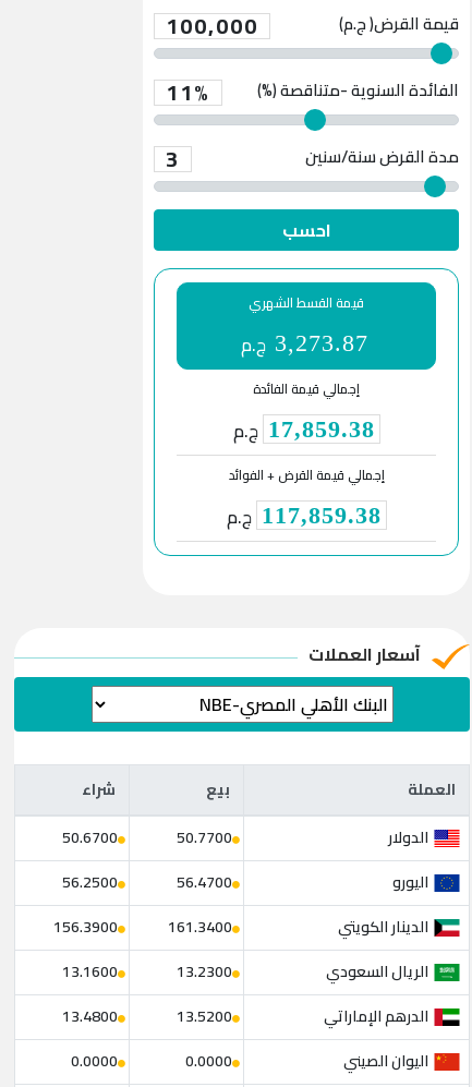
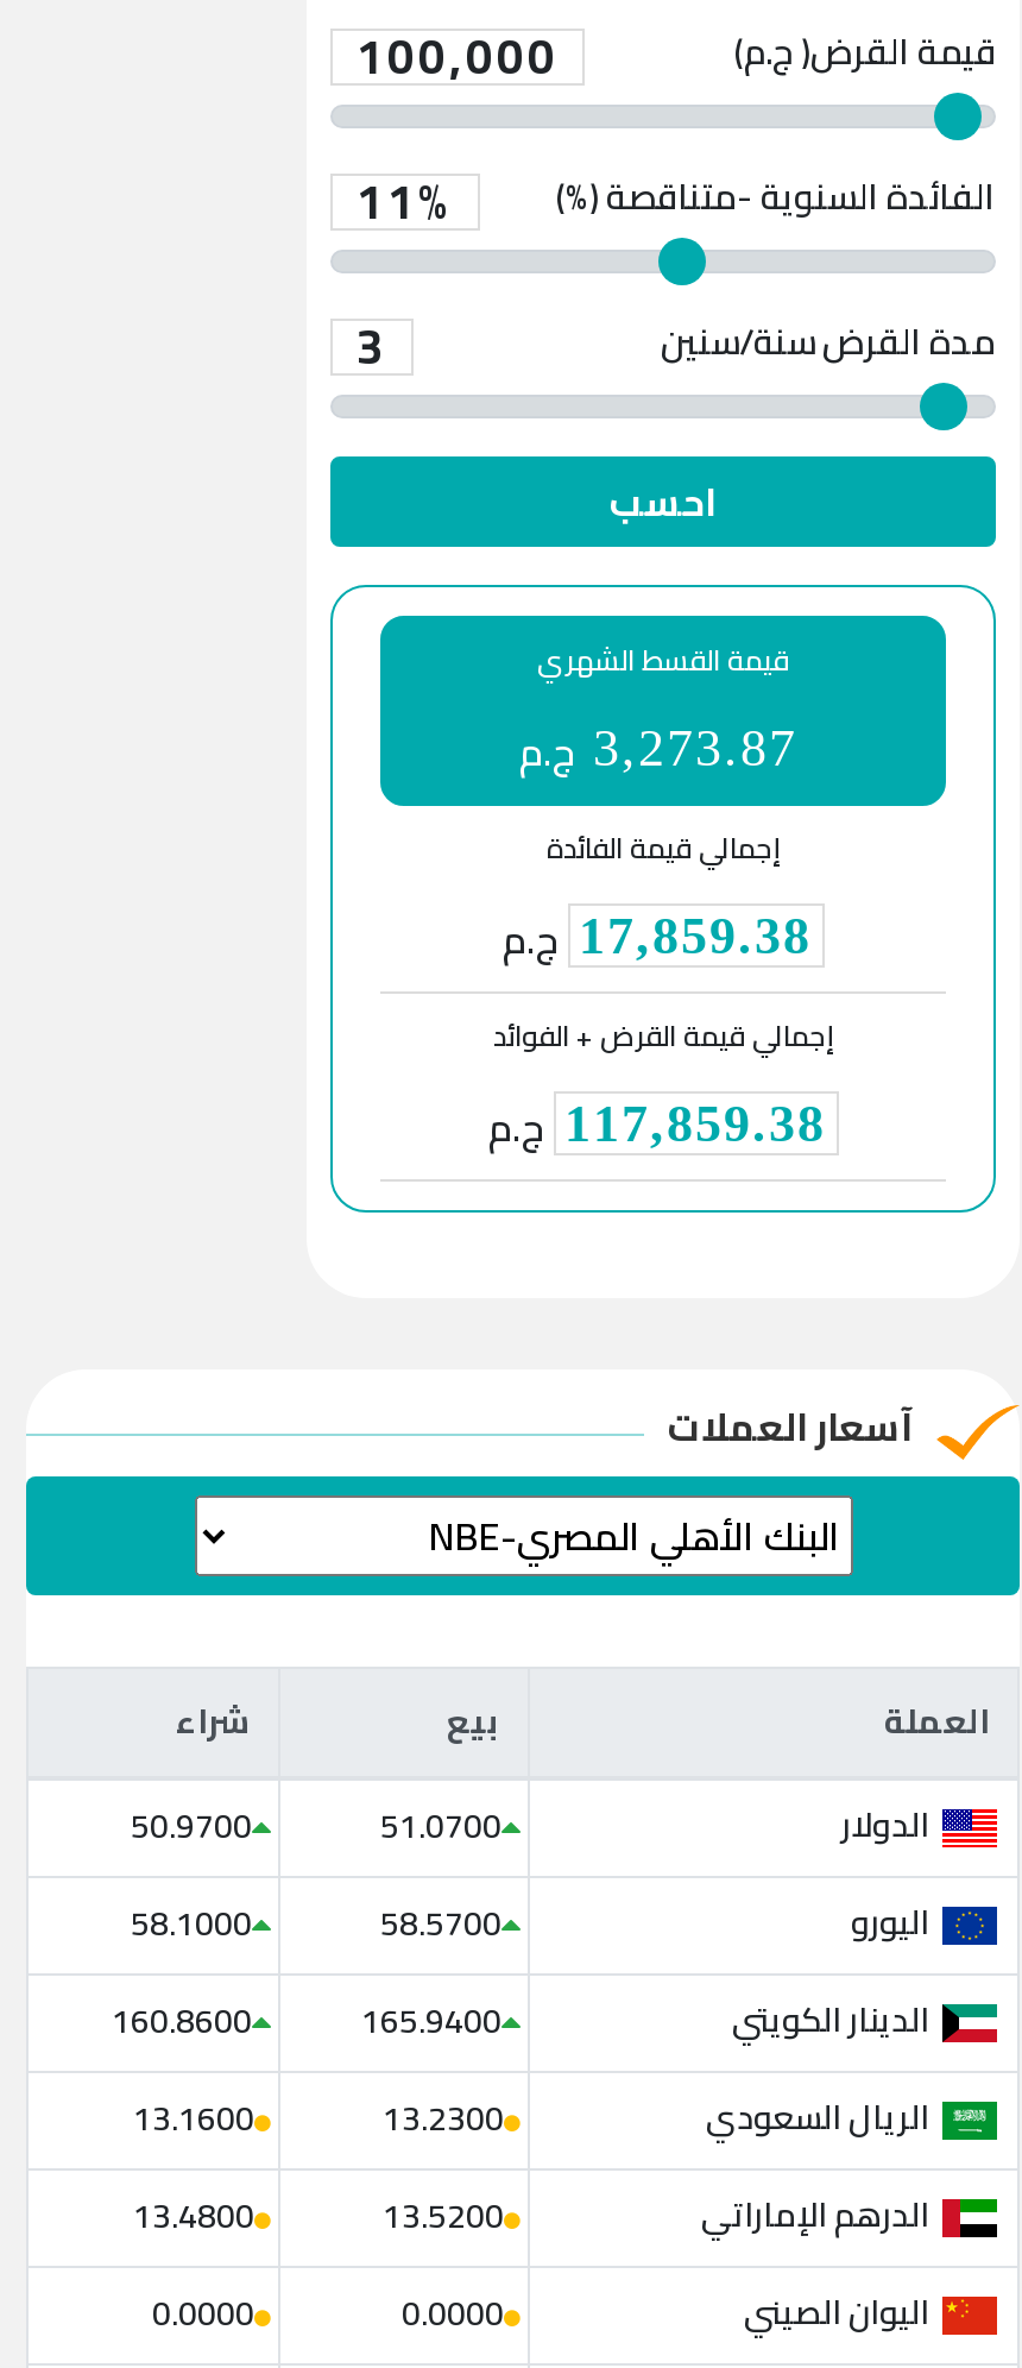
[62,823,118,851] 50.6700 -> [131,1794,252,1856] 50.9700
[177,823,232,851] 50.7700 -> [380,1794,501,1856] 51.0700
[62,867,118,896] 56.2500 -> [131,1891,252,1953] 58.1000
[177,867,232,896] 56.4700 -> [380,1891,501,1953] 58.5700
[53,912,118,940] 156.3900 -> [112,1989,252,2051] 160.8600
[168,912,232,940] 161.3400 -> [361,1989,501,2051] 165.9400

